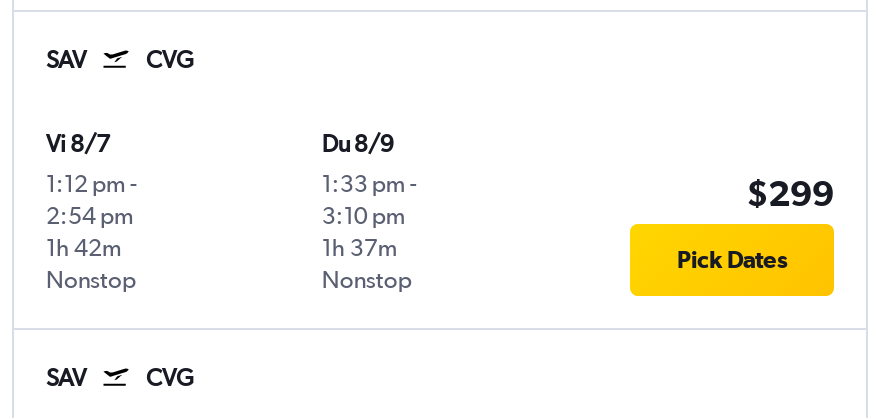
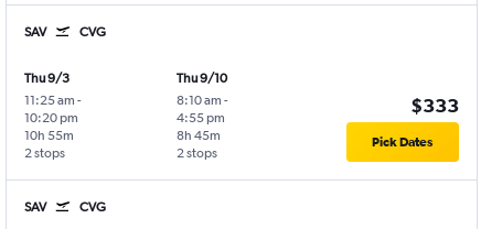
[46,130,138,230] Vi 8/7 | 1:12 pm - | 2:54 pm -> [24,71,82,126] Thu 9/3 | 11:25 am - | 10:20 pm
[322,130,418,230] Du 8/9 | 1:33 pm - | 3:10 pm -> [176,71,228,126] Thu 9/10 | 8:10 am - | 4:55 pm
[746,172,834,212] $299 -> [410,94,459,116] $333
[46,234,122,262] 1h 42m -> [24,128,74,143] 10h 55m
[322,234,398,262] 1h 37m -> [176,128,221,143] 8h 45m
[46,266,136,294] Nonstop -> [24,146,65,161] 2 stops
[322,266,412,294] Nonstop -> [176,146,217,161] 2 stops

